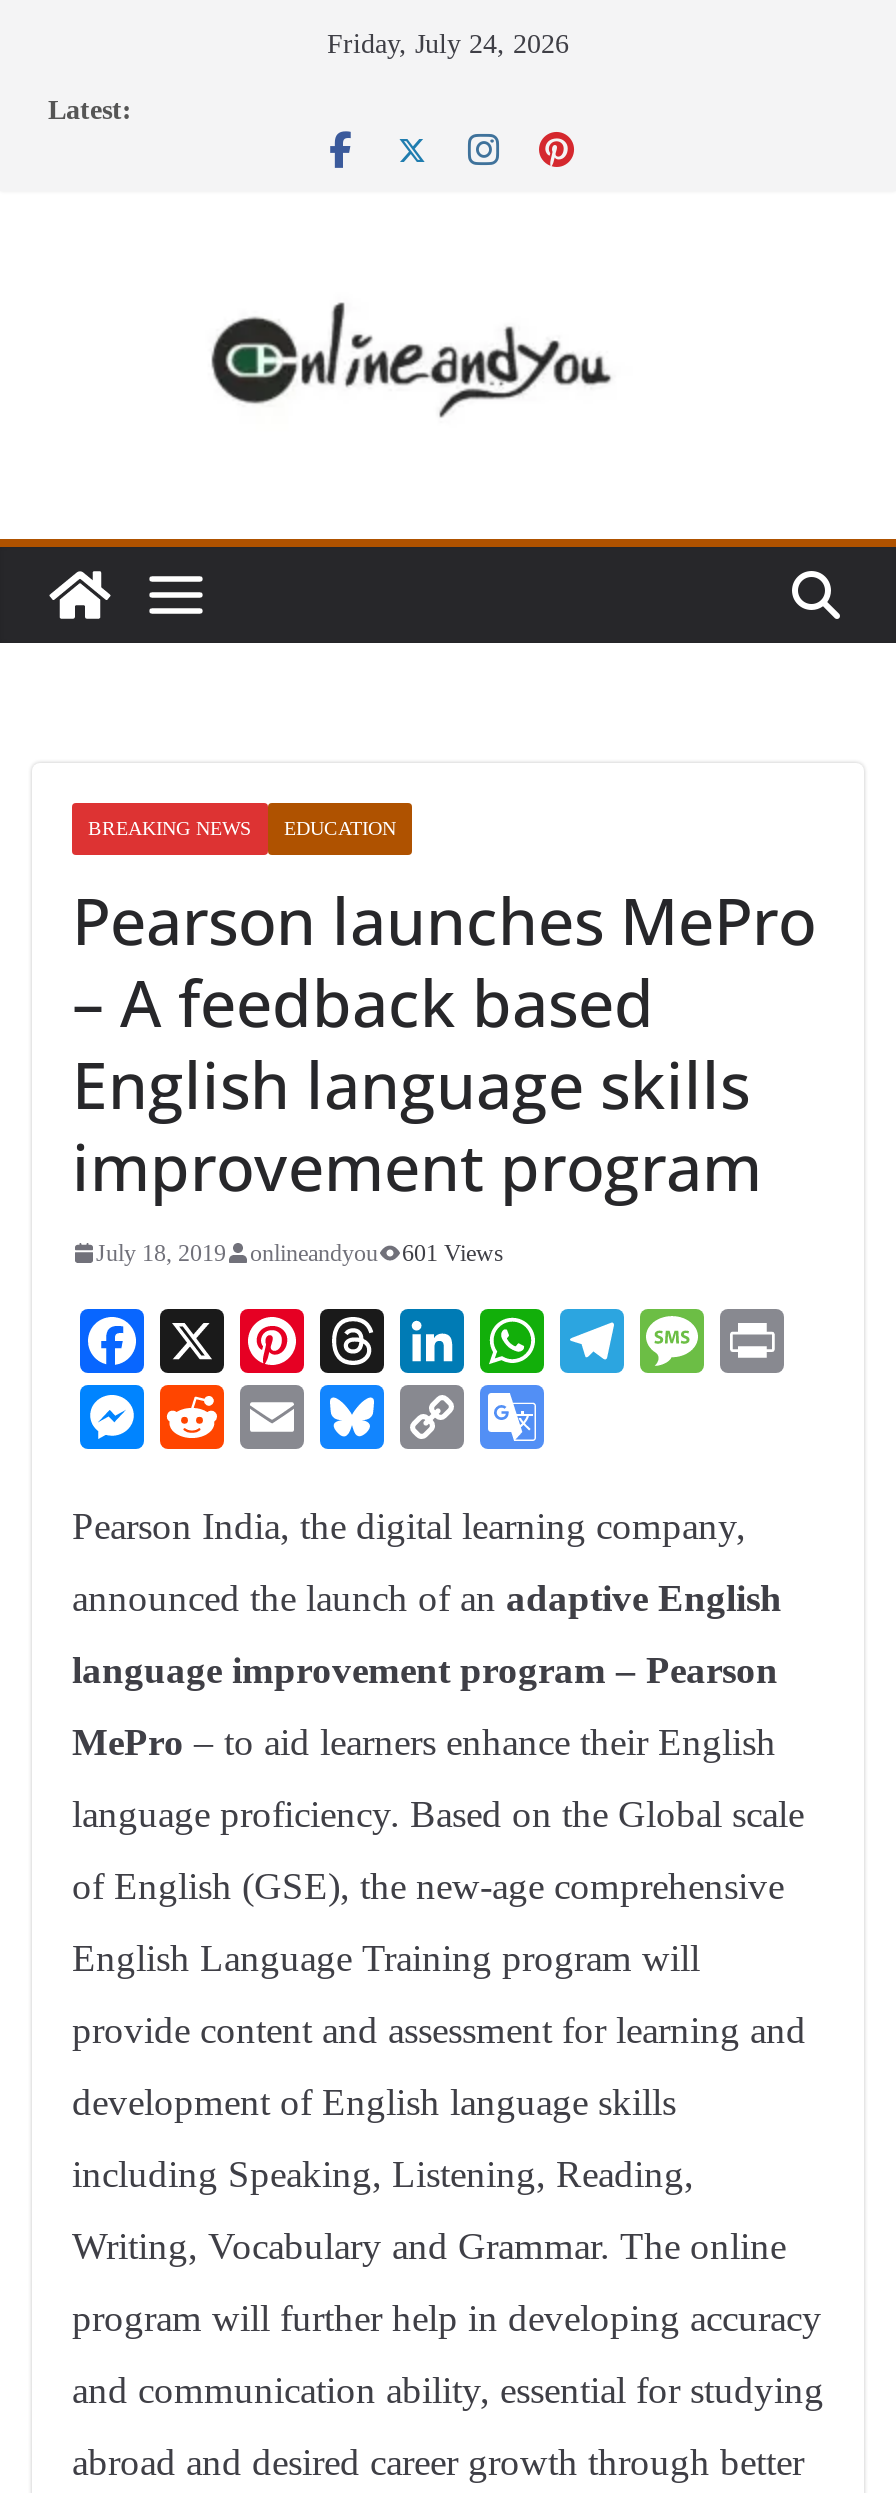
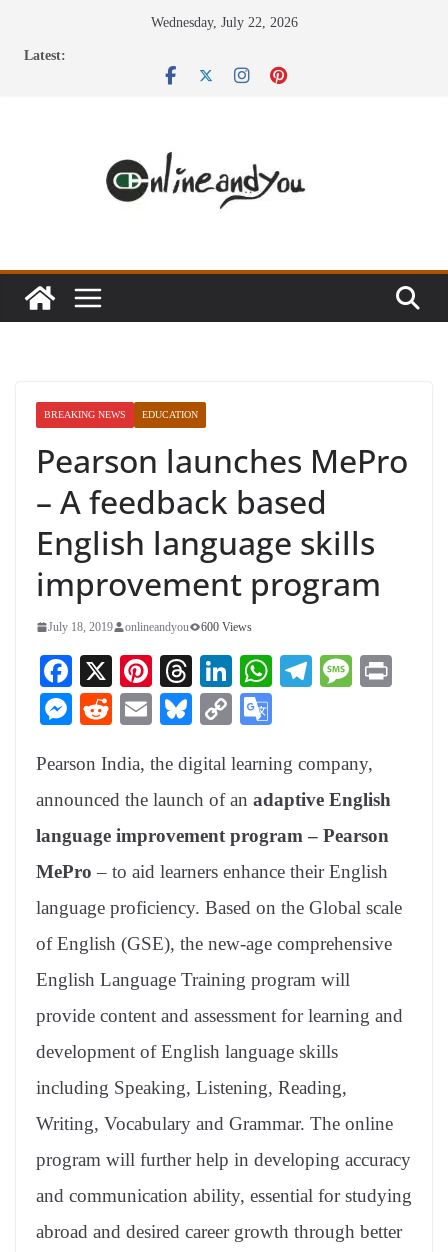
[327,29,569,59] Friday, July 24, 2026 -> [150,15,297,30] Wednesday, July 22, 2026
[96,1239,504,1267] July 18, 2019 onlineandyou 601 Views -> [48,620,252,634] July 18, 2019 onlineandyou 600 Views

